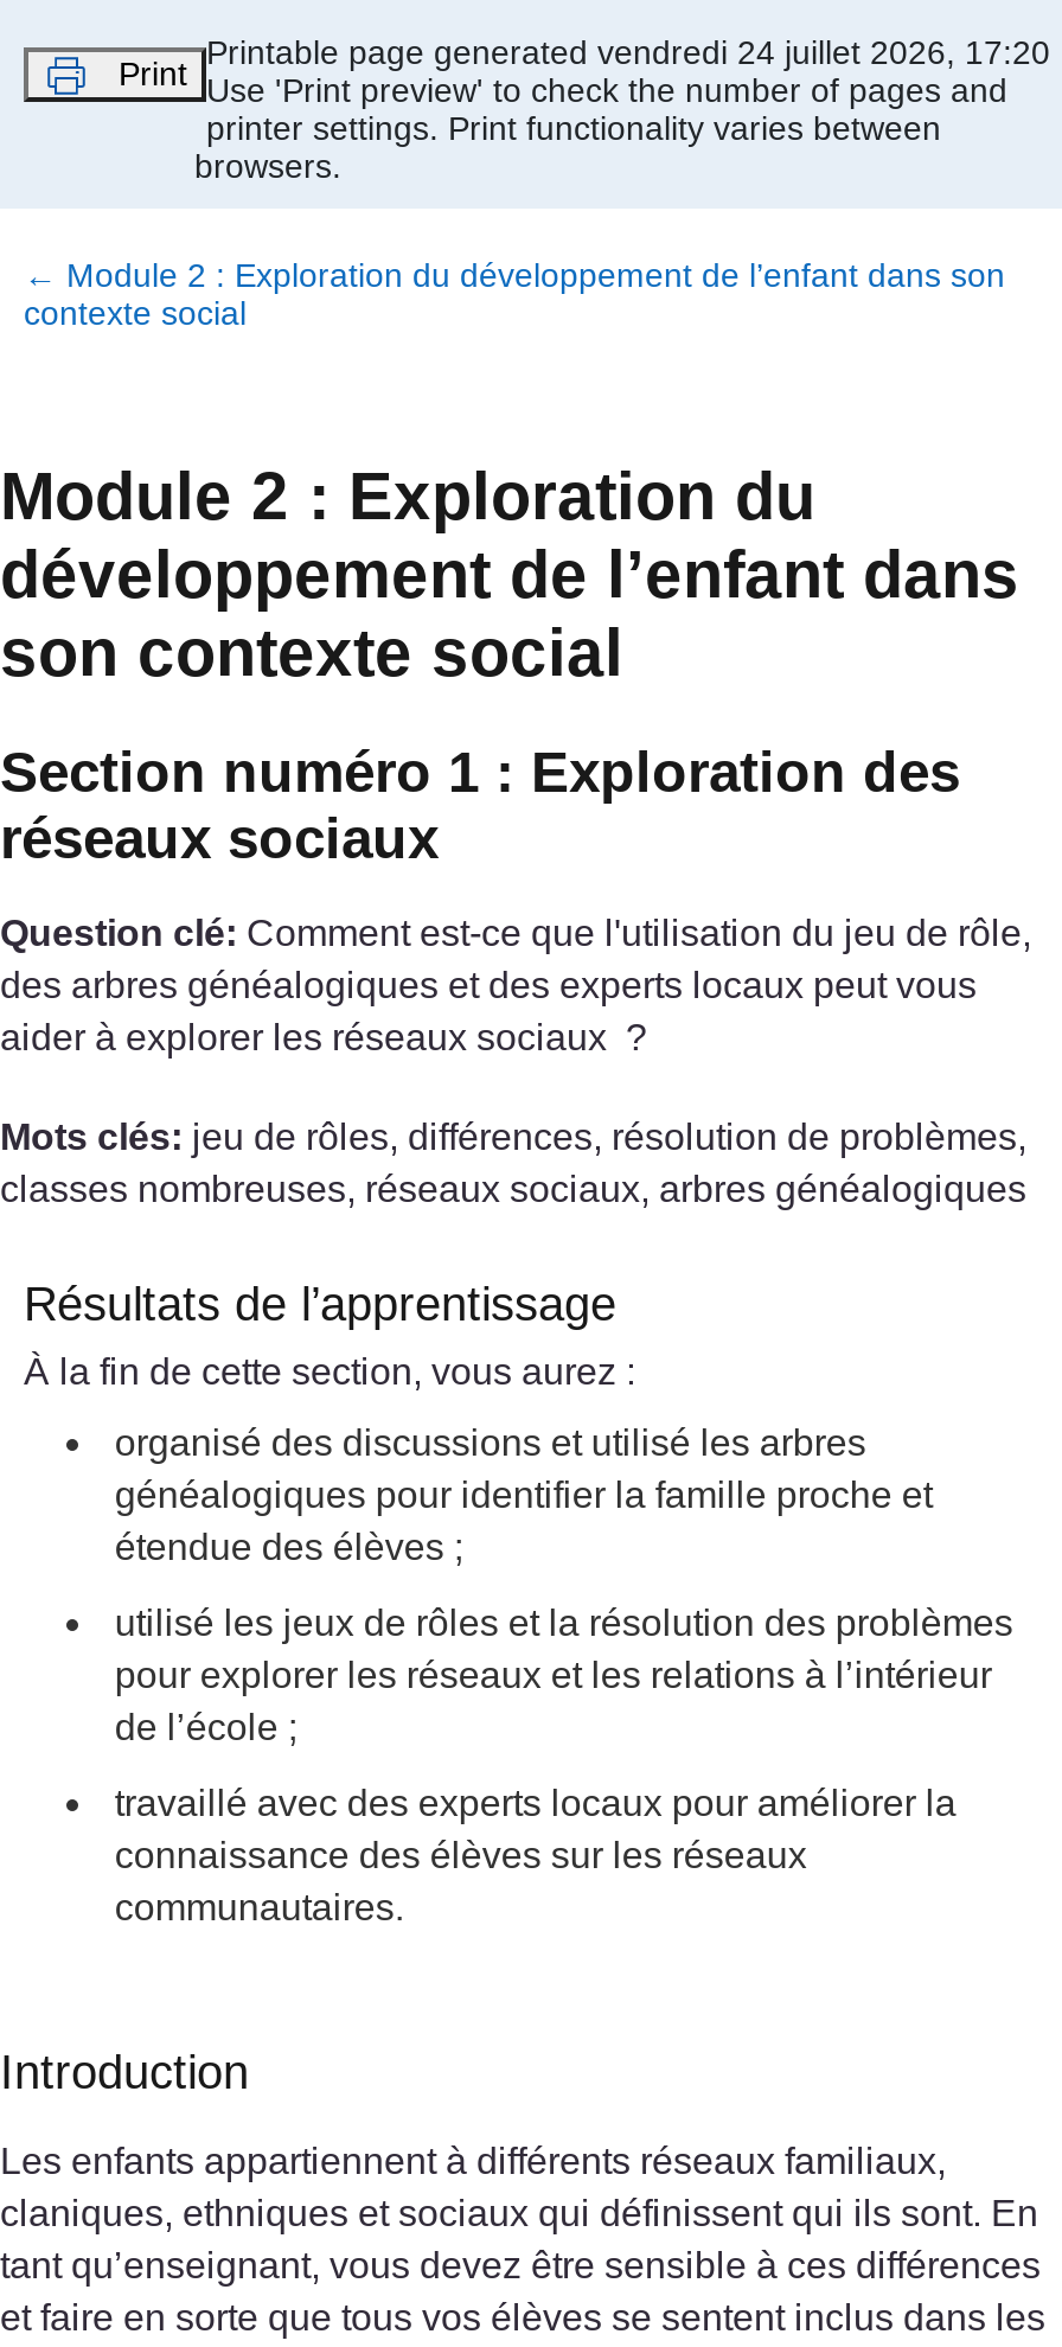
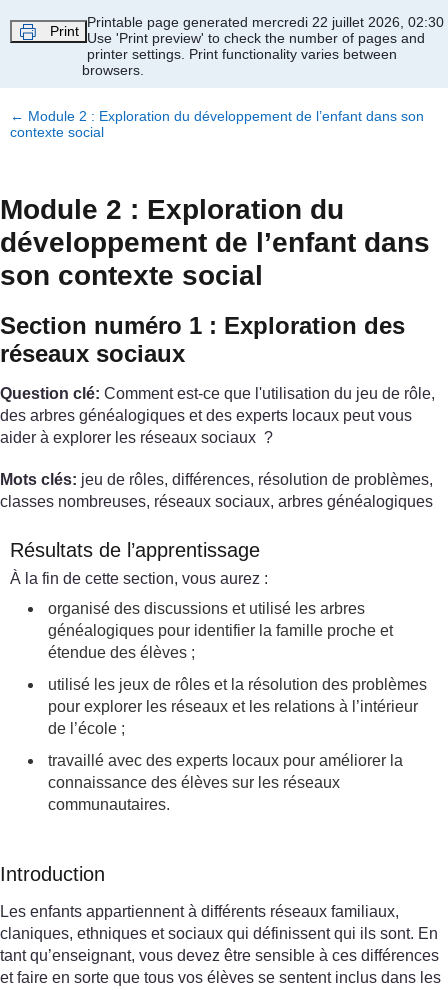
[206,33,1050,71] Printable page generated vendredi 24 juillet 2026, 17:20 -> [87,14,444,30] Printable page generated mercredi 22 juillet 2026, 02:30

